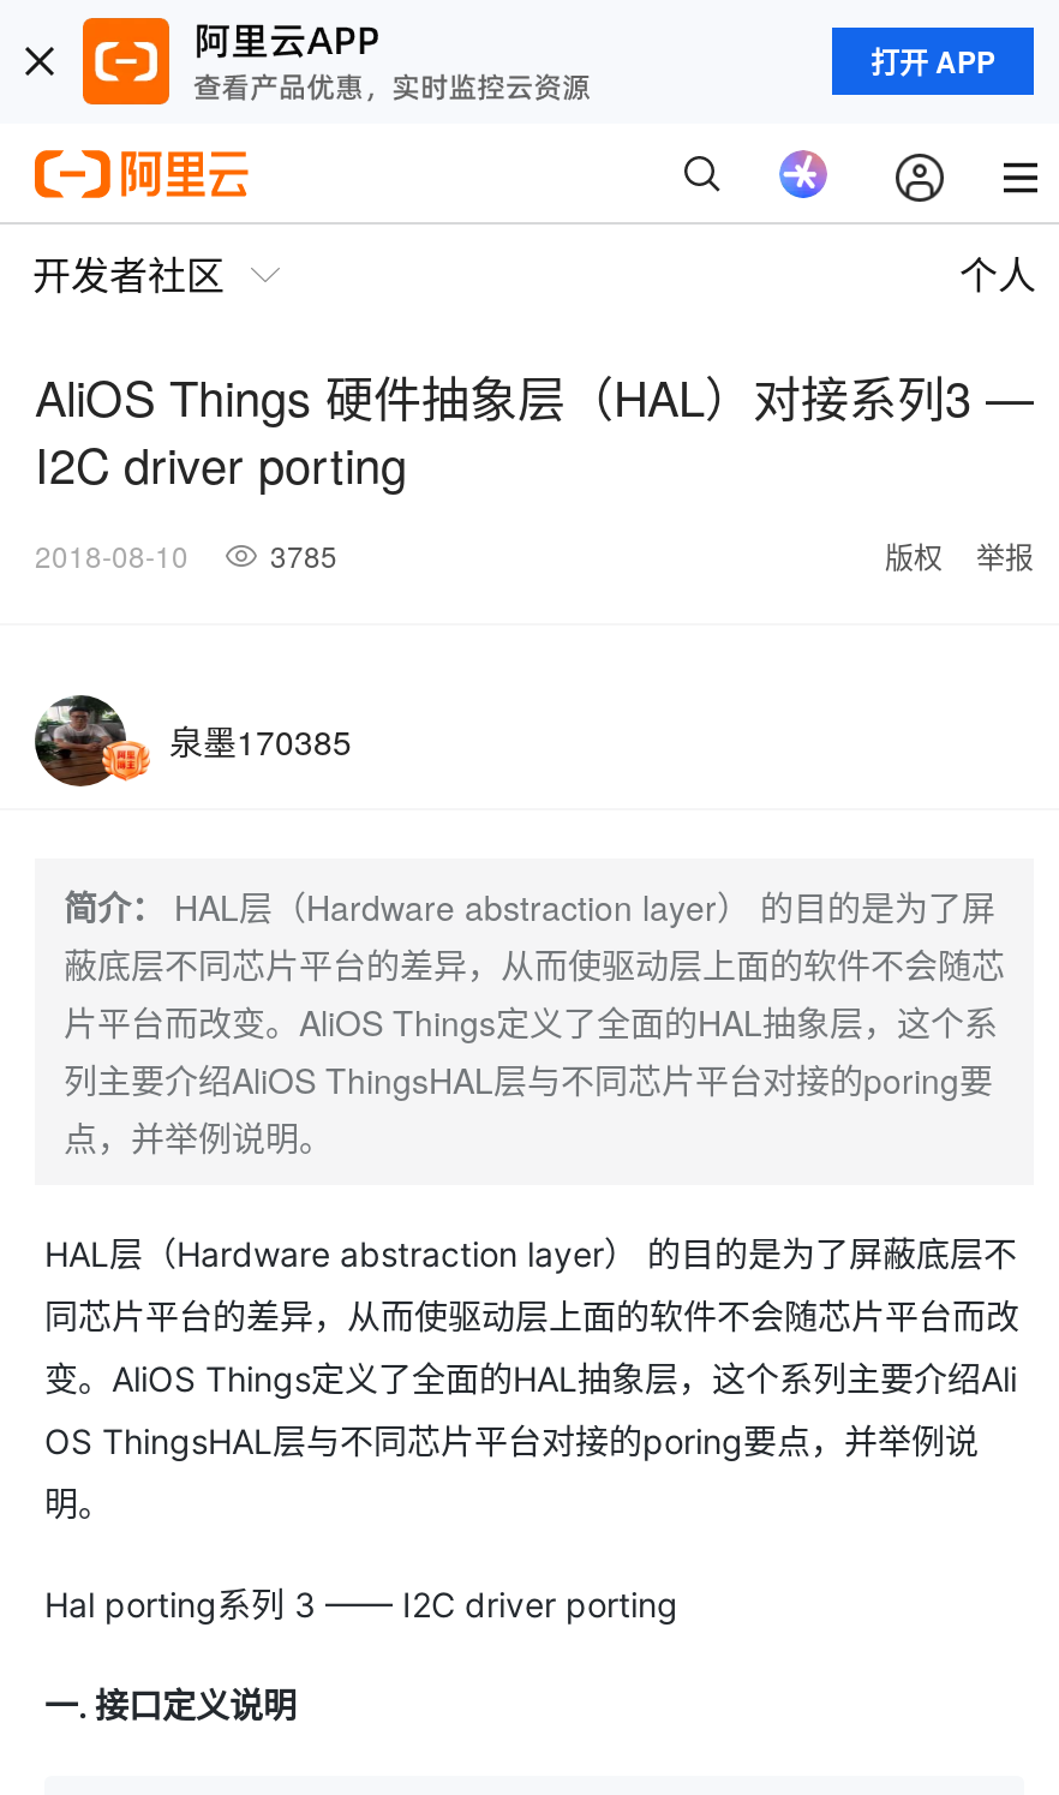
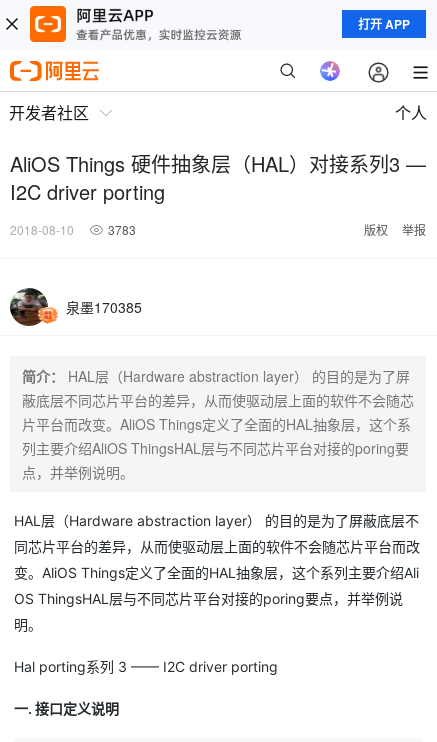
[35,534,337,575] 2018-08-10 3785 -> [10,221,136,238] 2018-08-10 3783

